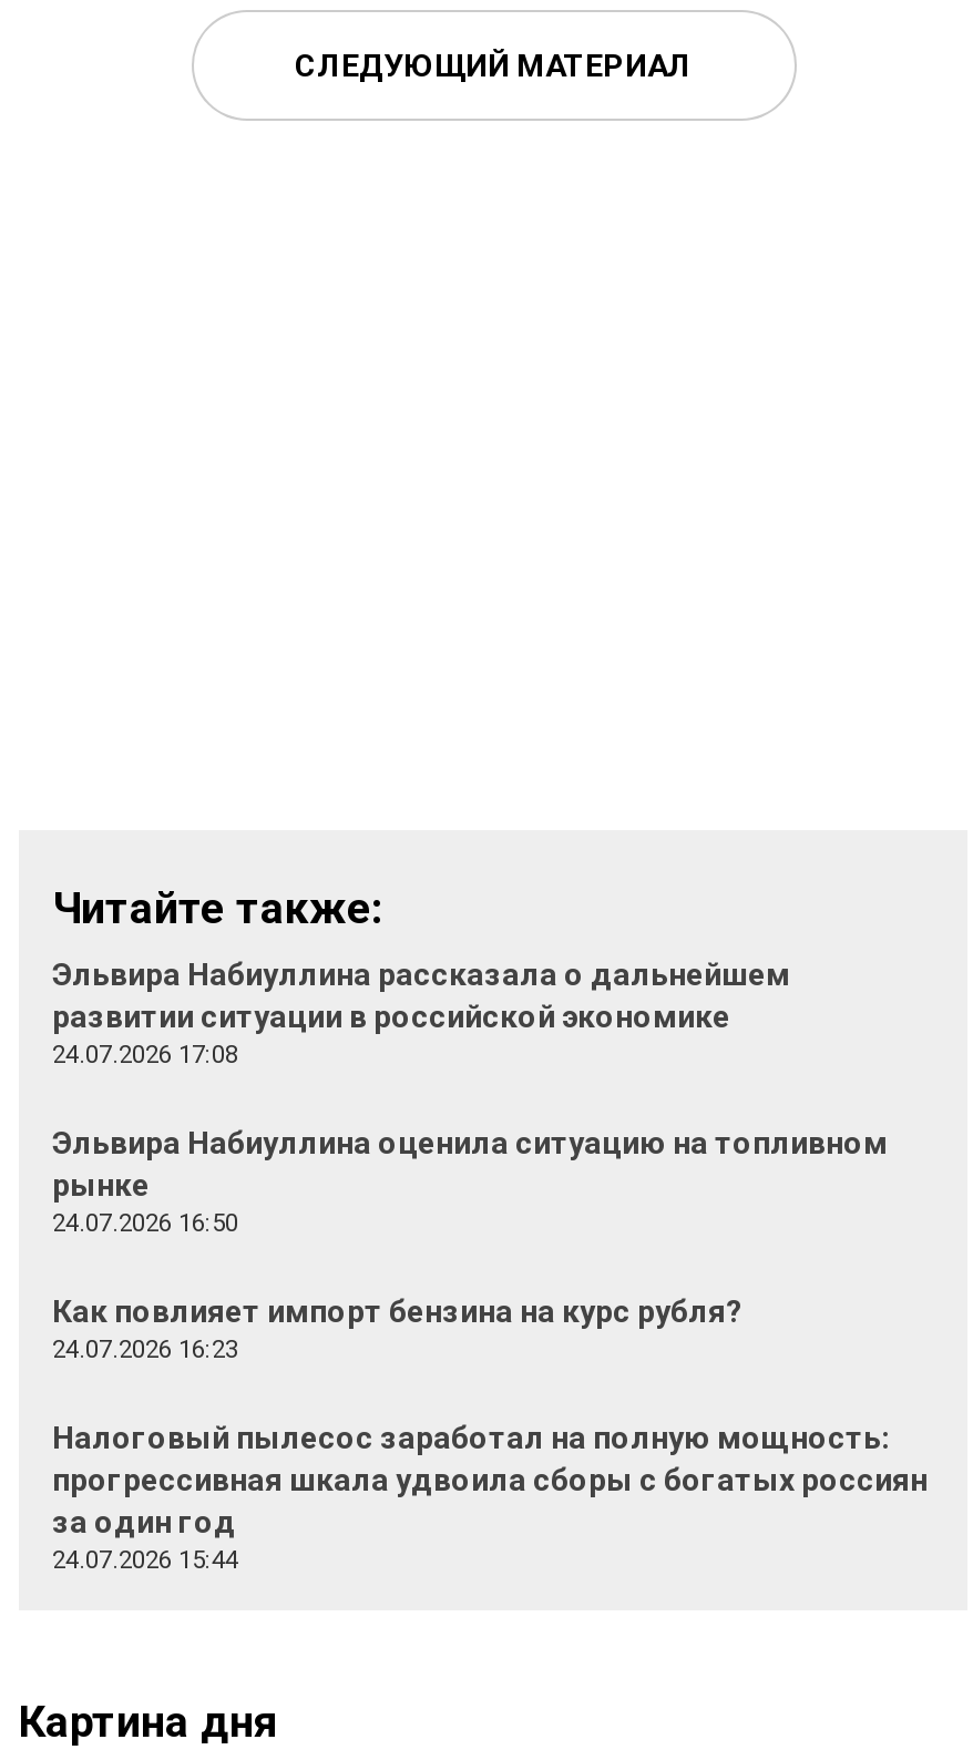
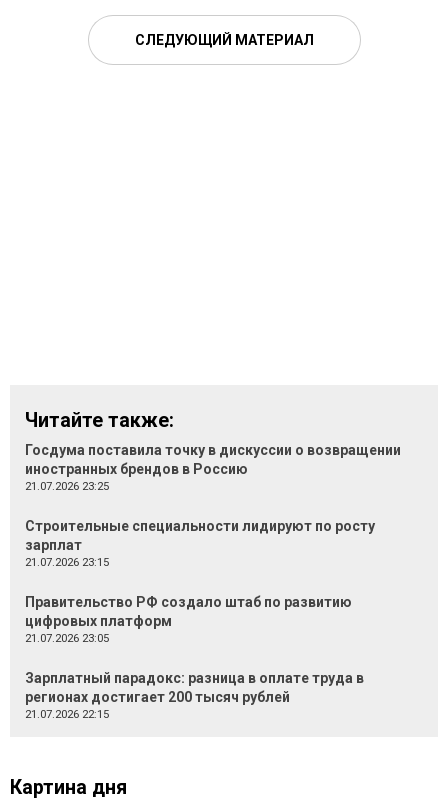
[52,956,790,1070] Эльвира Набиуллина рассказала о дальнейшем | развитии ситуации в российской экономике | 24.07.2026 17:08 -> [25,442,401,493] Госдума поставила точку в дискуссии о возвращении | иностранных брендов в Россию | 21.07.2026 23:25
[52,1125,888,1238] Эльвира Набиуллина оценила ситуацию на топливном | рынке | 24.07.2026 16:50 -> [25,518,375,569] Строительные специальности лидируют по росту | зарплат | 21.07.2026 23:15
[52,1293,744,1364] Как повлияет импорт бензина на курс рубля? | 24.07.2026 16:23 -> [25,594,352,645] Правительство РФ создало штаб по развитию | цифровых платформ | 21.07.2026 23:05
[52,1420,928,1575] Налоговый пылесос заработал на полную мощность: | прогрессивная шкала удвоила сборы с богатых россиян | за один год | 24.07.2026 15:44 -> [25,670,364,721] Зарплатный парадокс: разница в оплате труда в | регионах достигает 200 тысяч рублей | 21.07.2026 22:15

